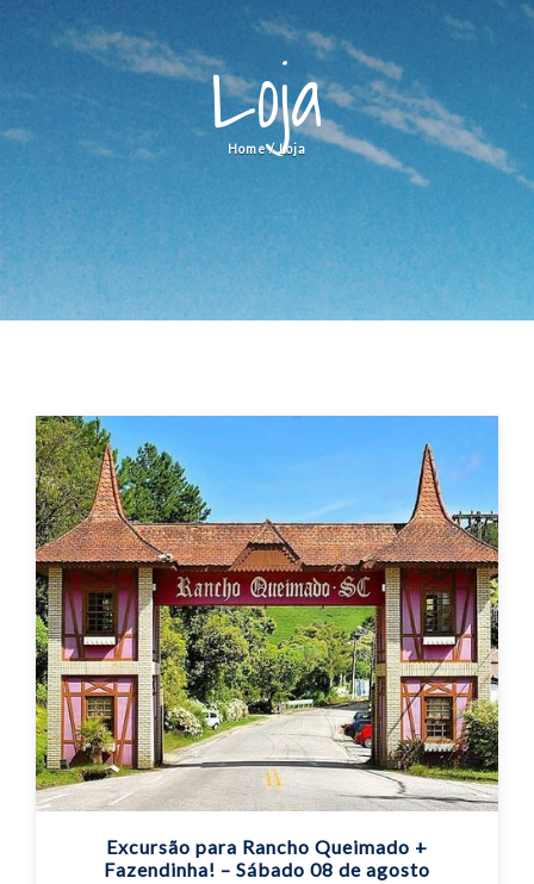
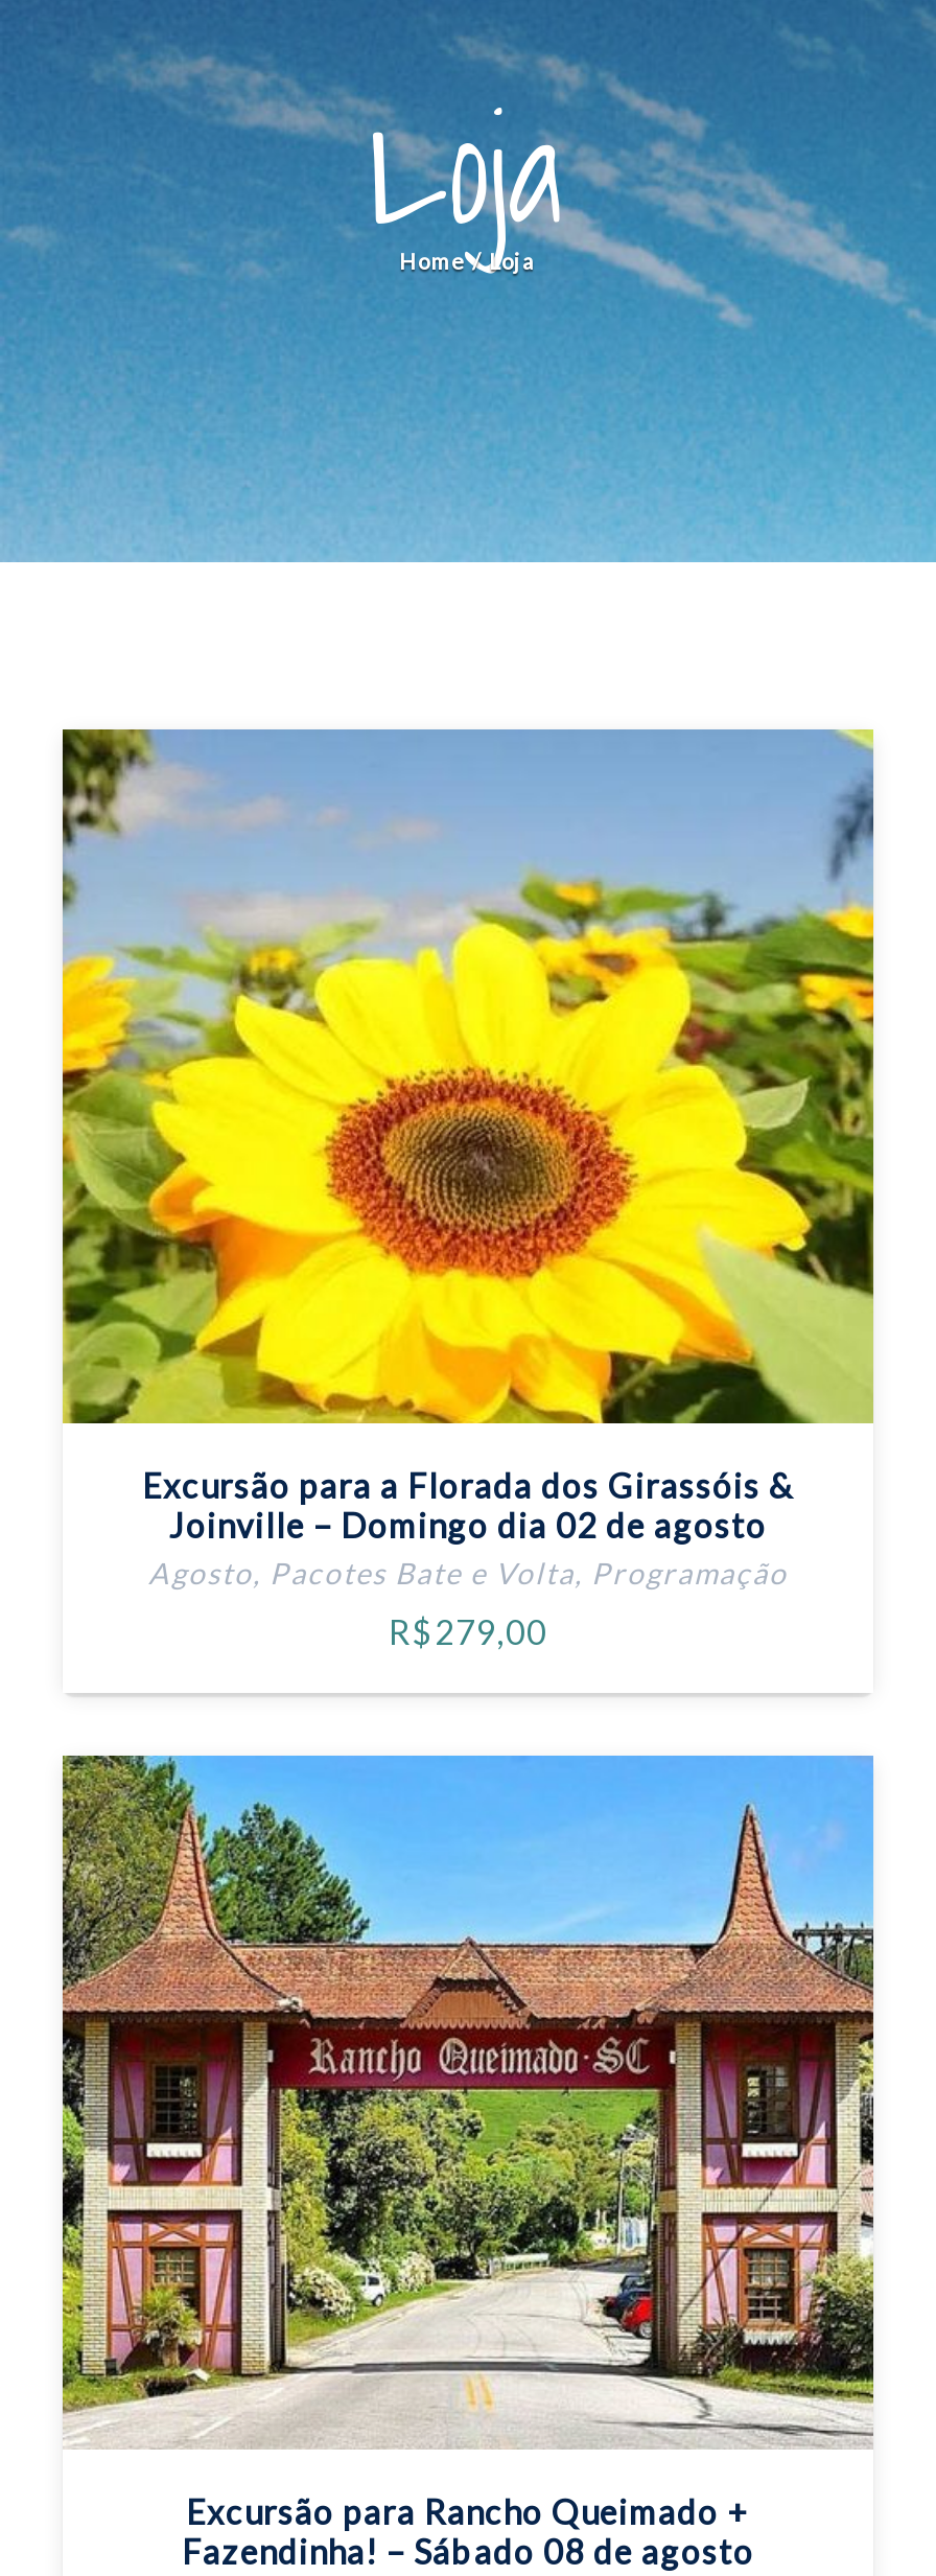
none -> [61,727,875,1650] [image] | Excursão para a Florada dos Girassóis & | Joinville – Domingo dia 02 de agosto | Agosto, Pacotes Bate e Volta, Programação | R$279,00

